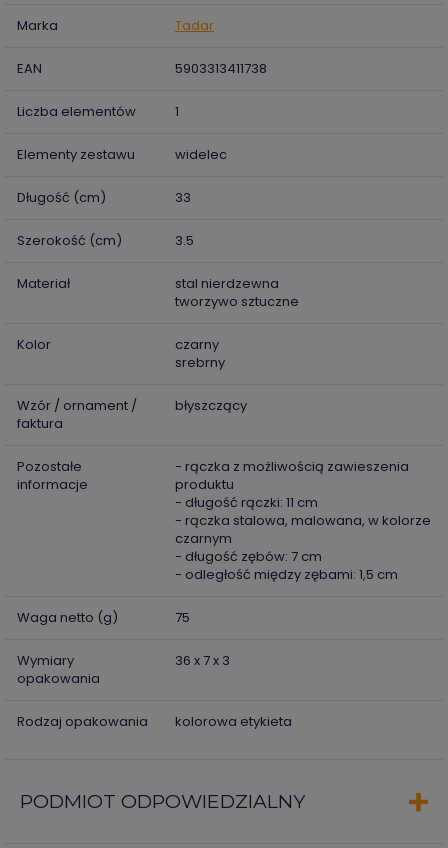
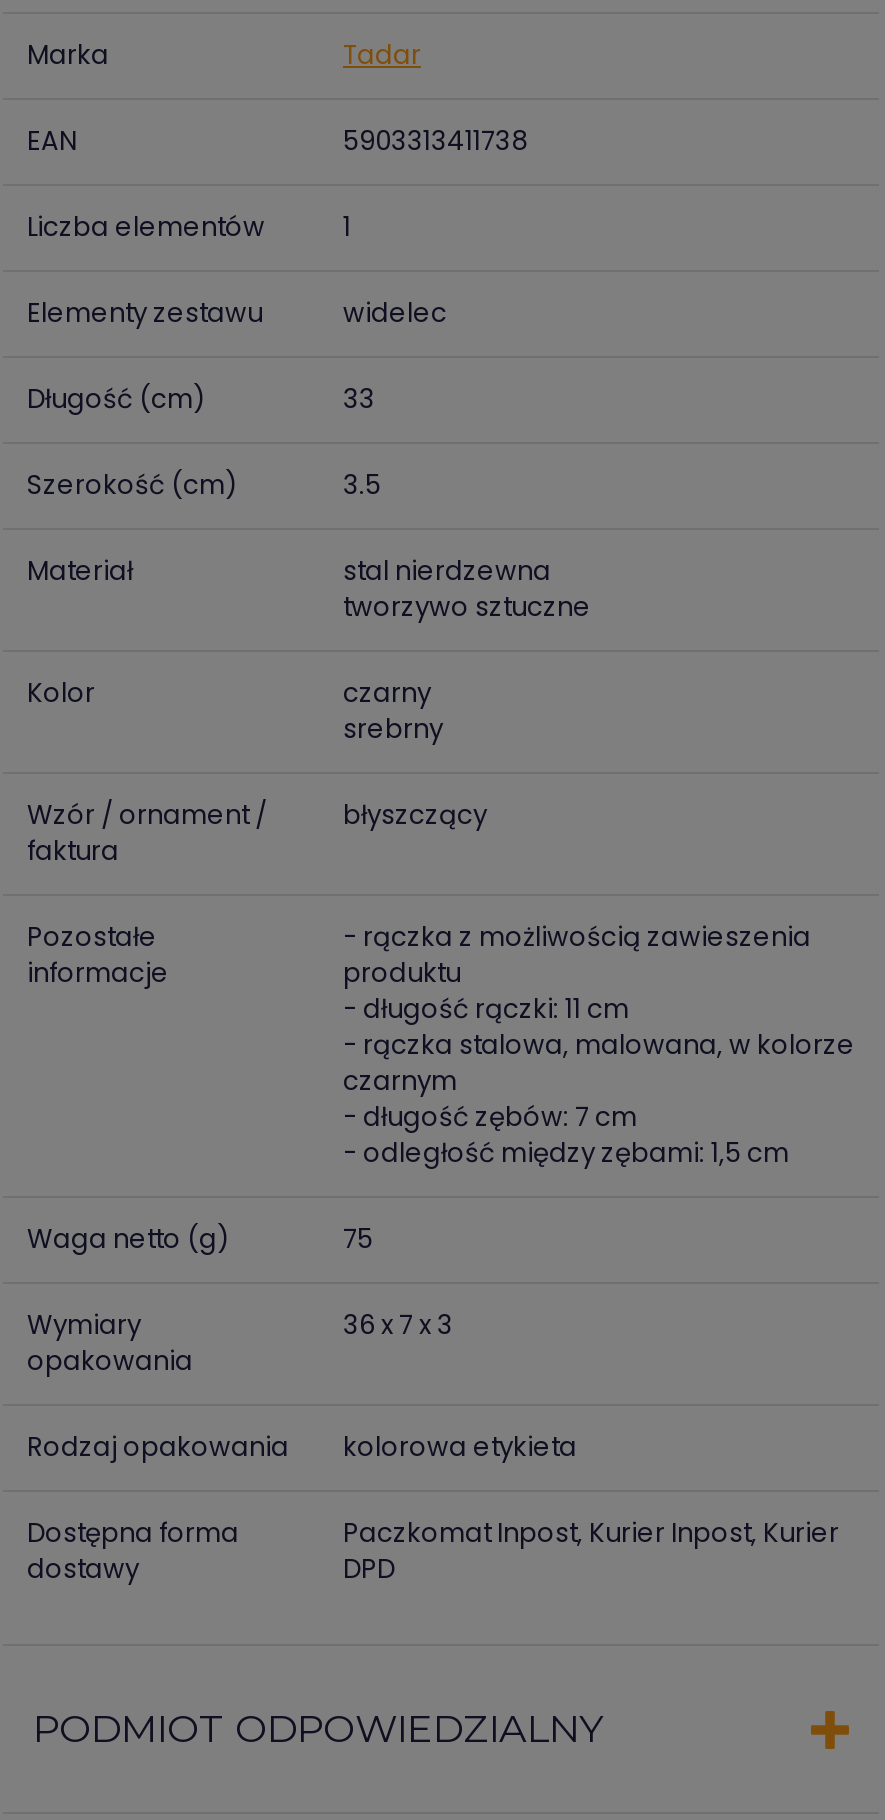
none -> [27,1515,239,1589] Dostępna forma | dostawy
none -> [343,1515,839,1589] Paczkomat Inpost, Kurier Inpost, Kurier | DPD

